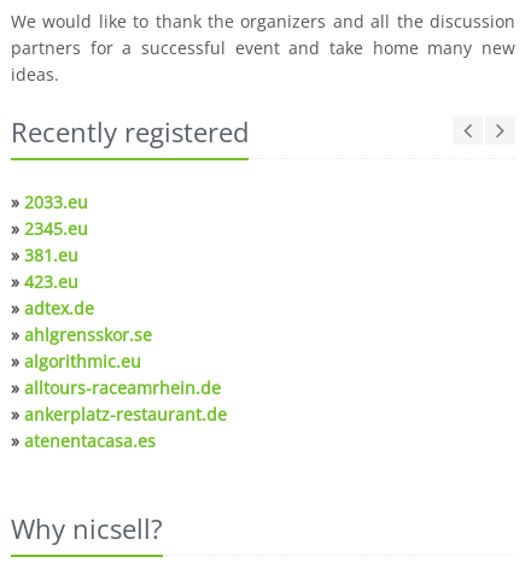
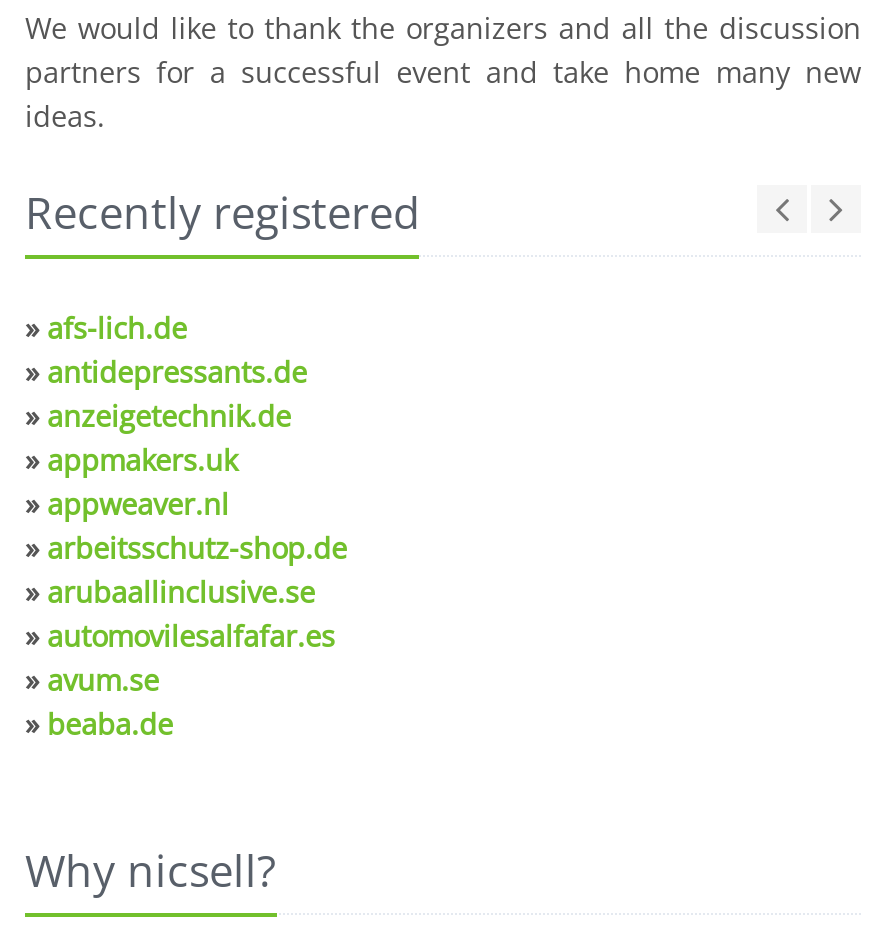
[11,191,227,452] » 2033.eu | » 2345.eu | » 381.eu | » 423.eu | » adtex.de | » ahlgrensskor.se | » algorithmic.eu | » alltours-raceamrhein.de | » ankerplatz-restaurant.de | » atenentacasa.es -> [25,309,347,743] » afs-lich.de | » antidepressants.de | » anzeigetechnik.de | » appmakers.uk | » appweaver.nl | » arbeitsschutz-shop.de | » arubaallinclusive.se | » automovilesalfafar.es | » avum.se | » beaba.de

